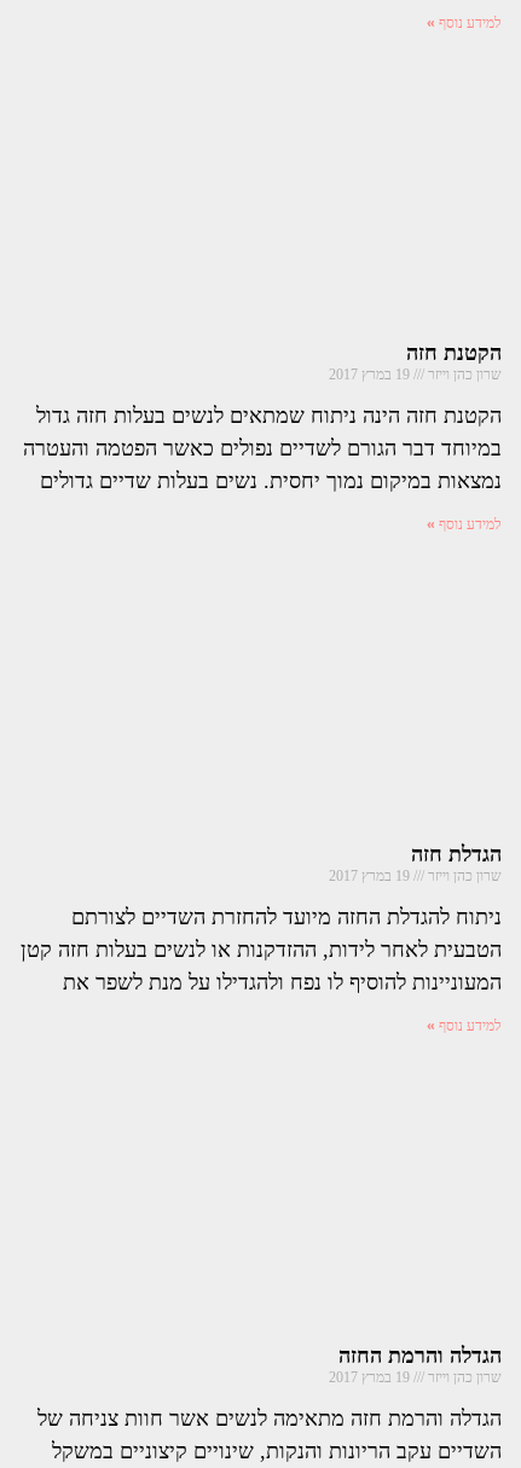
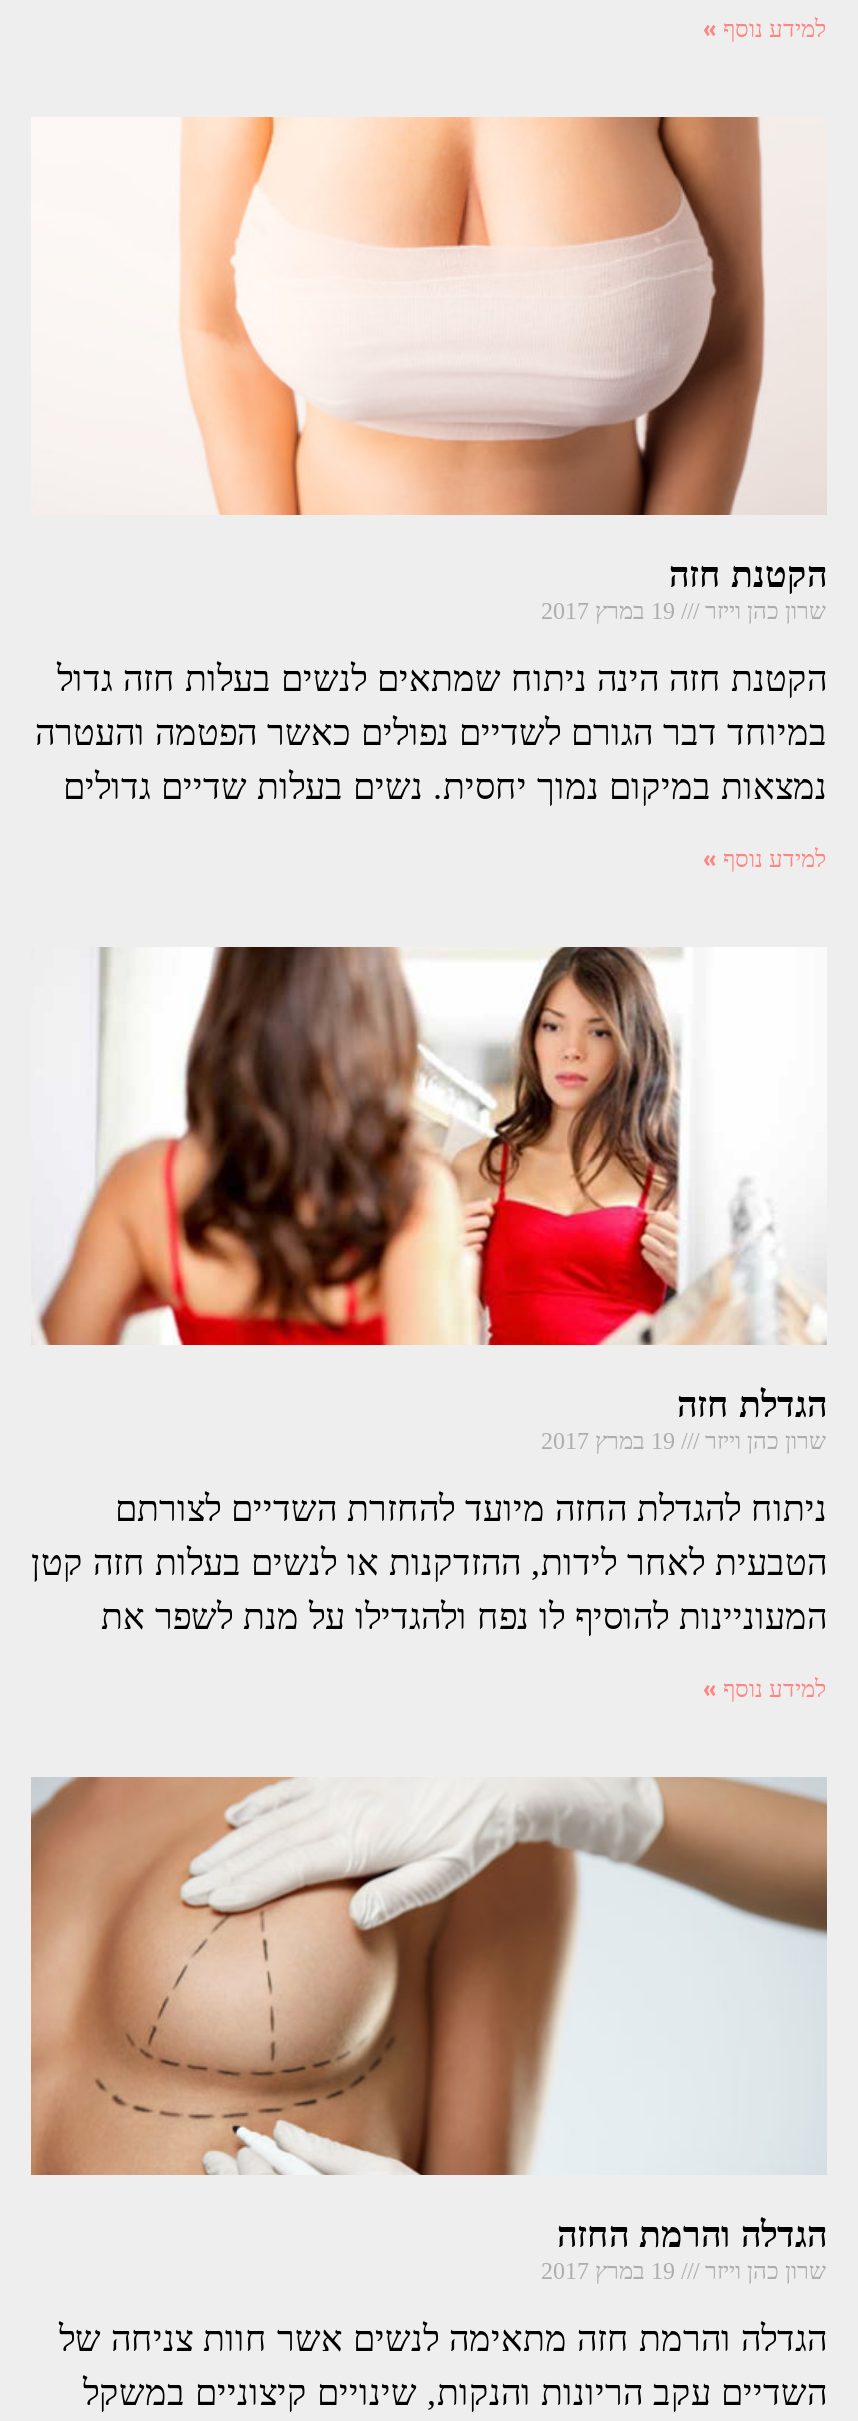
none -> [181,115,767,517] [image]
none -> [37,945,813,1347] [image]
none -> [29,1775,829,2177] [image]

